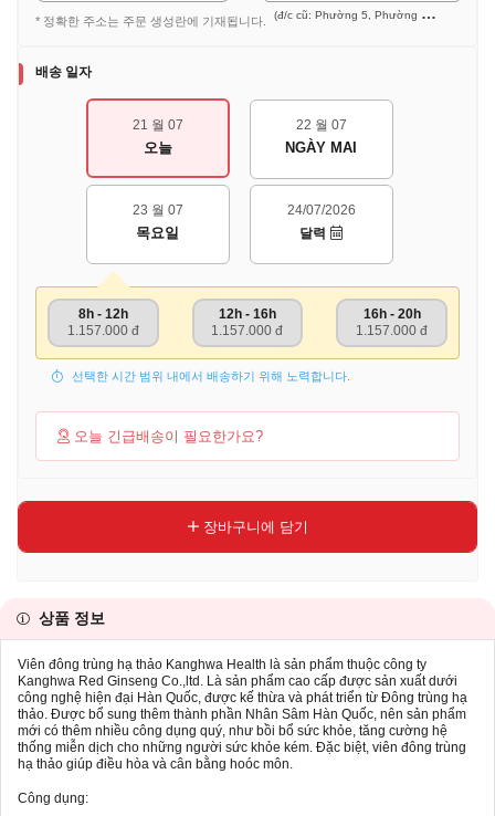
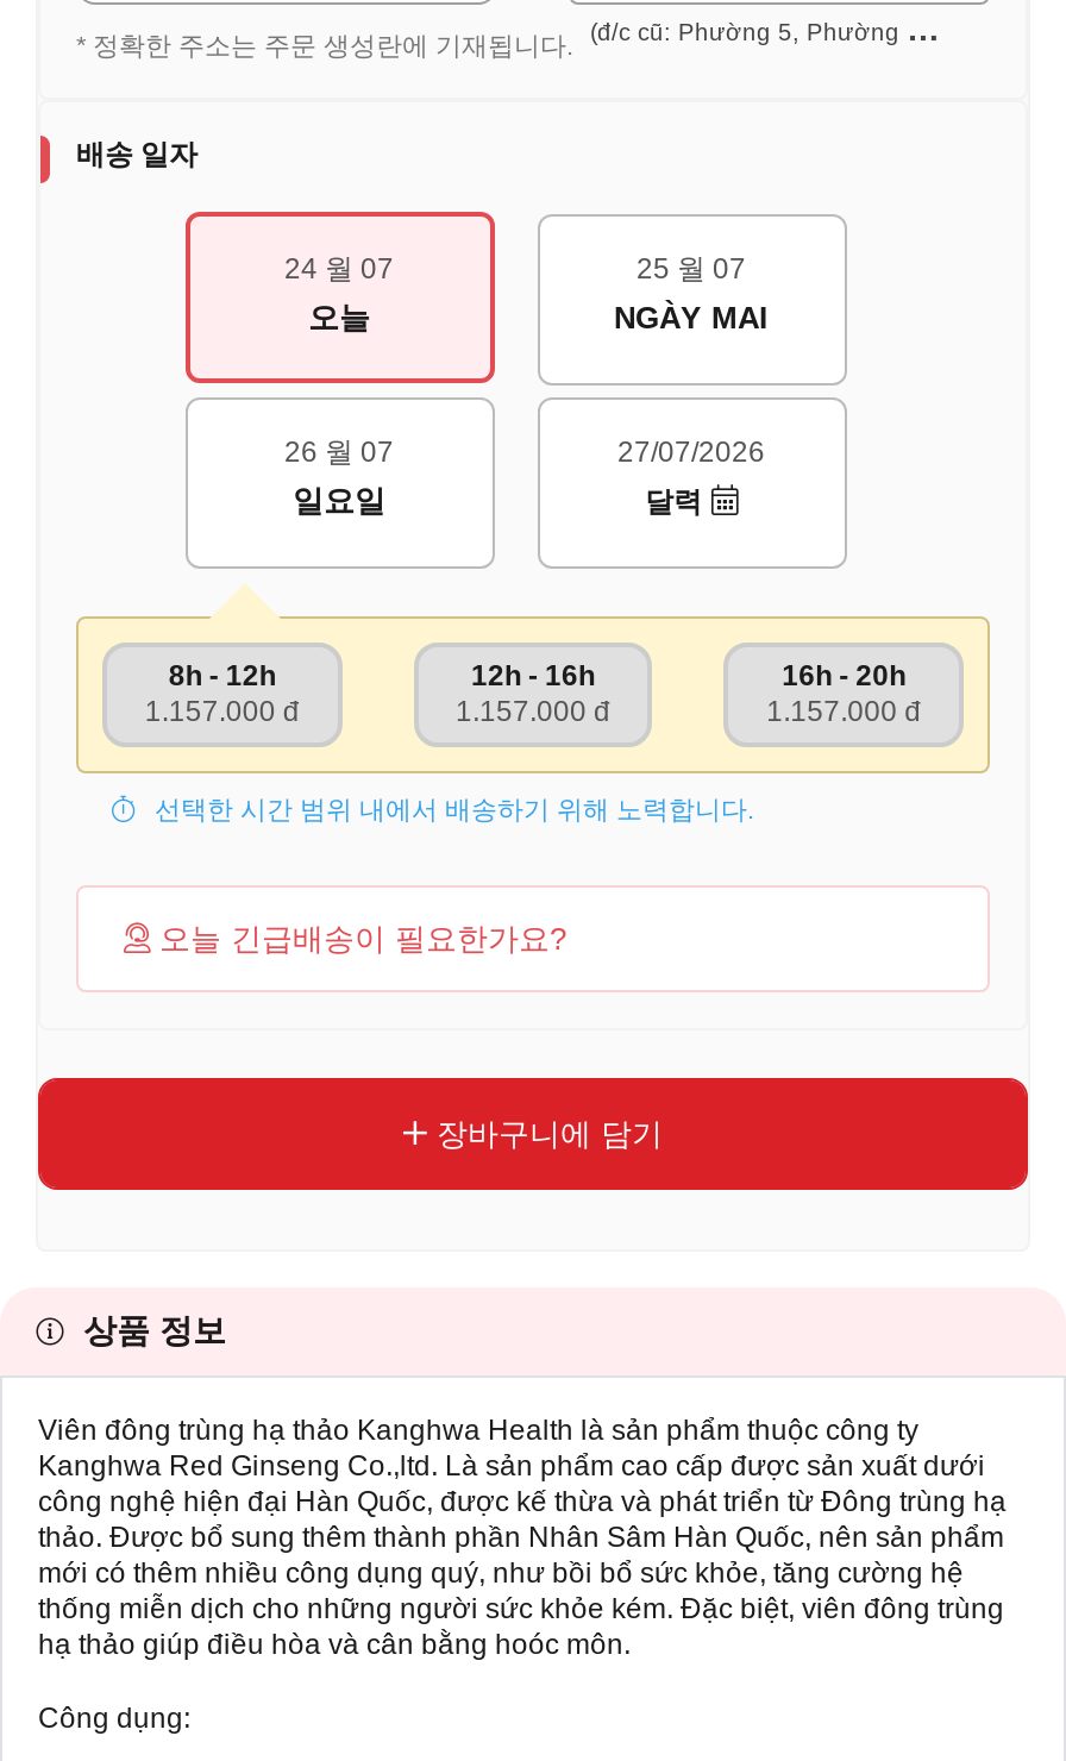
[132,117,183,133] 21 월 07 -> [284,253,394,286] 24 월 07
[296,117,346,133] 22 월 07 -> [637,253,746,286] 25 월 07
[132,203,183,241] 23 월 07 | 목요일 -> [284,436,394,519] 26 월 07 | 일요일
[287,203,355,218] 24/07/2026 -> [617,436,765,469] 27/07/2026

